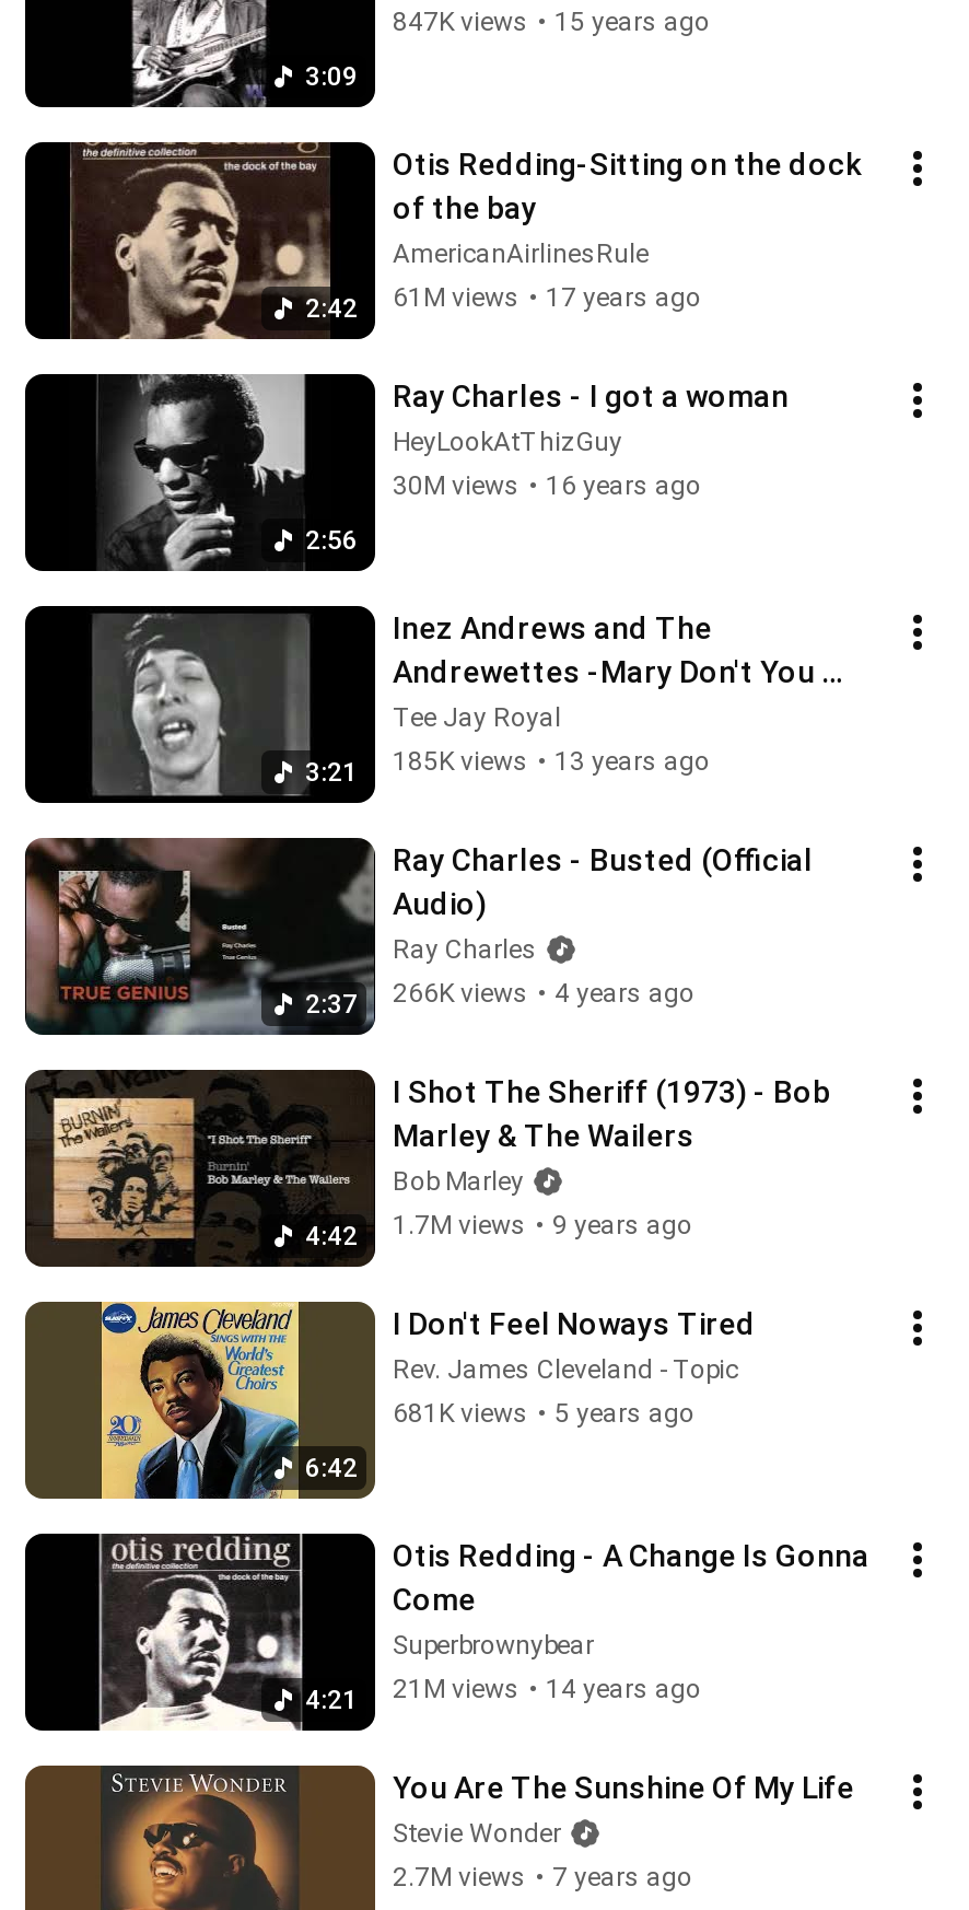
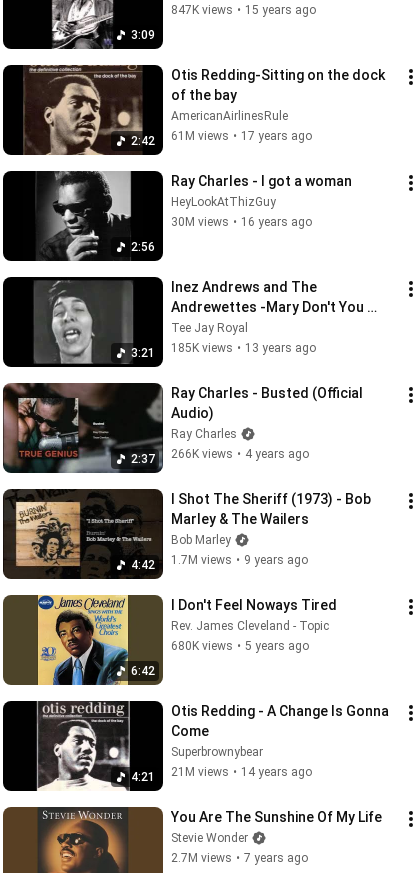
[393,1398,694,1429] 681K views • 5 years ago -> [171,639,309,653] 680K views • 5 years ago

